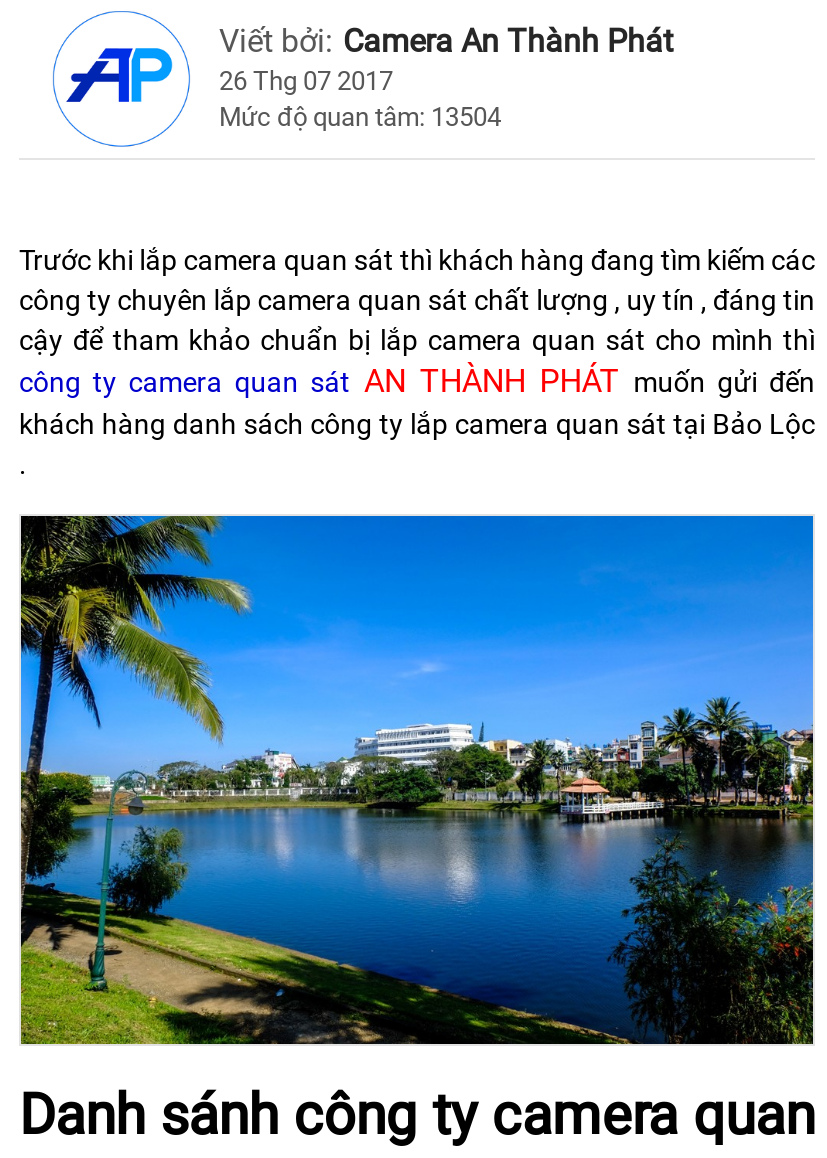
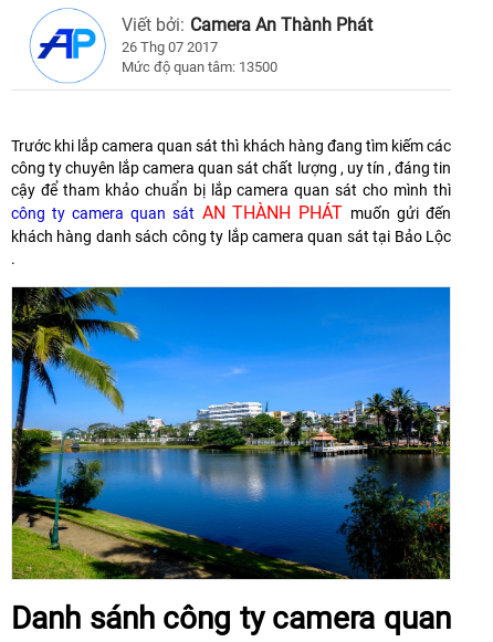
[219,102,501,132] Mức độ quan tâm: 13504 -> [122,59,277,75] Mức độ quan tâm: 13500

